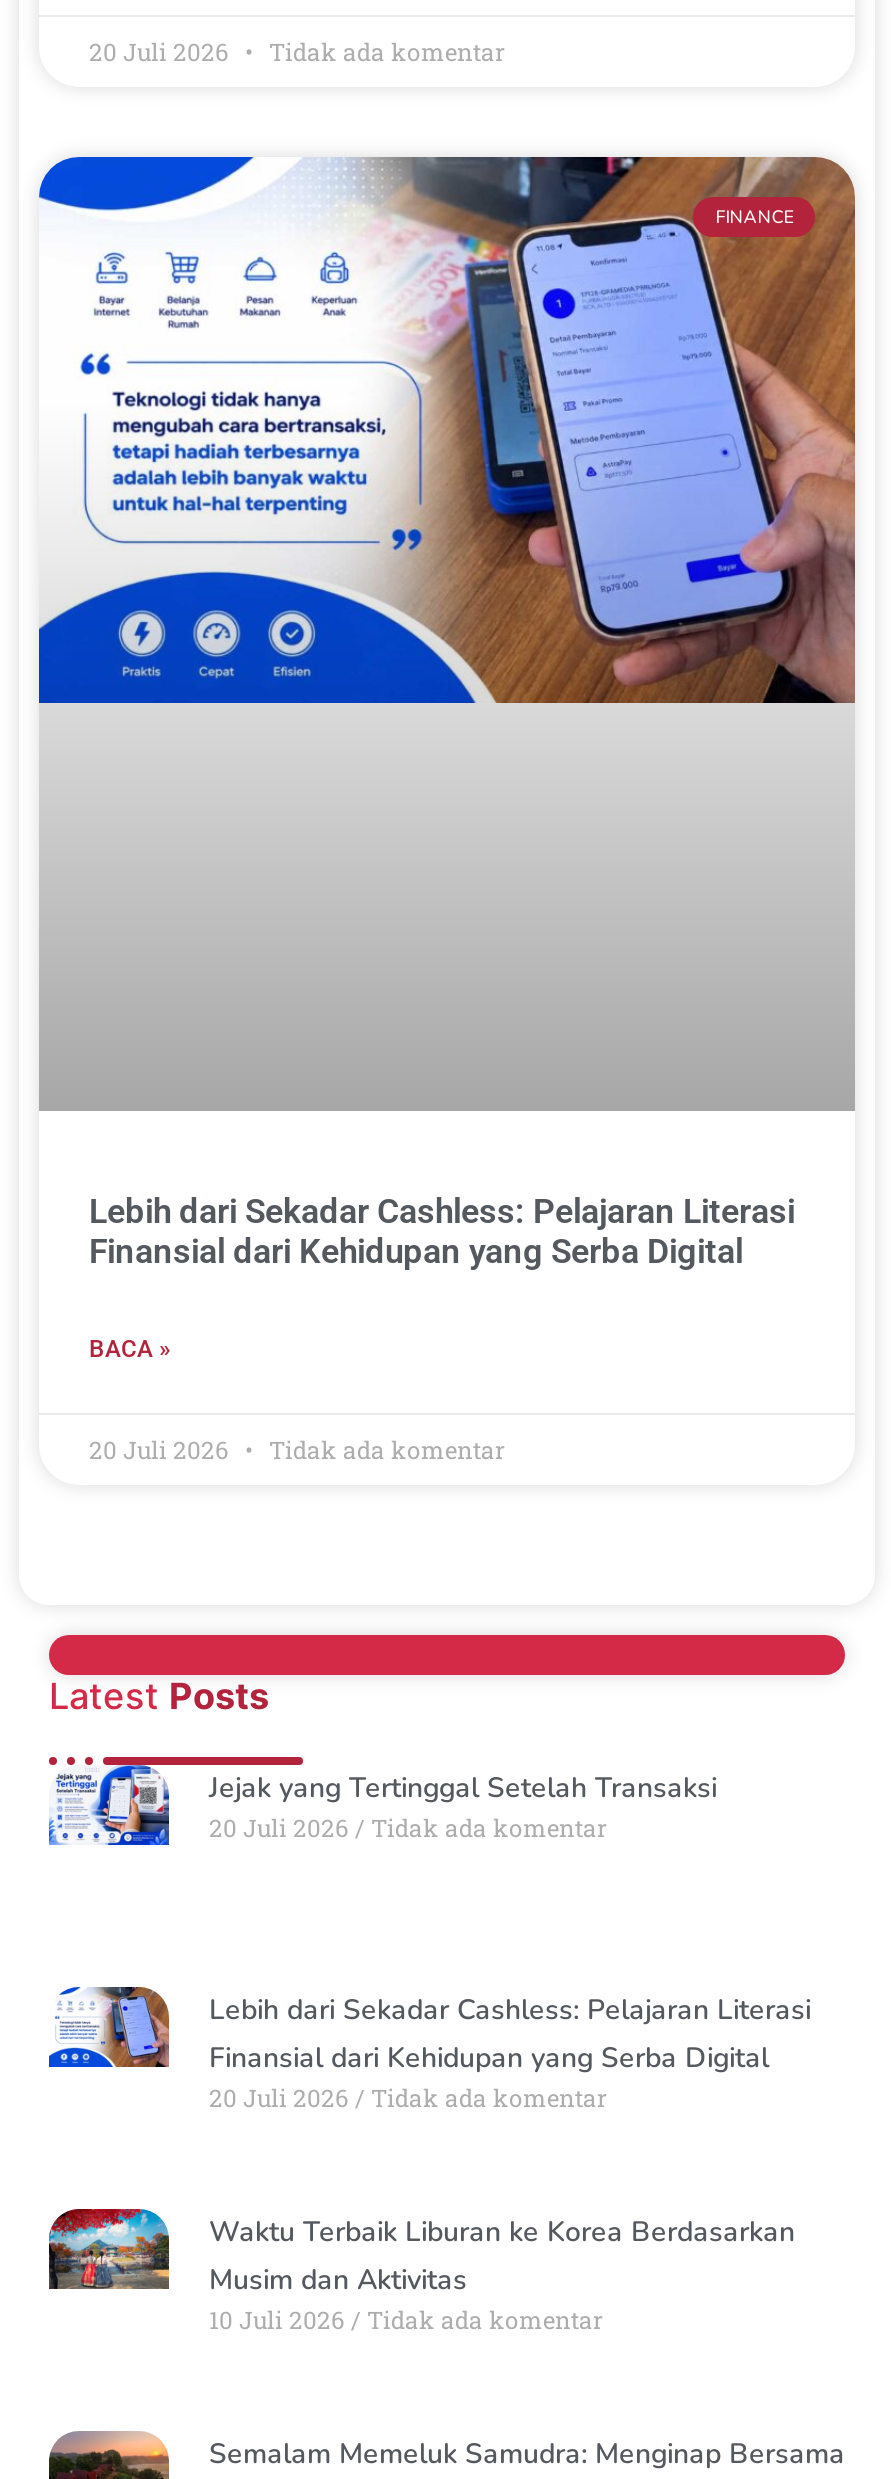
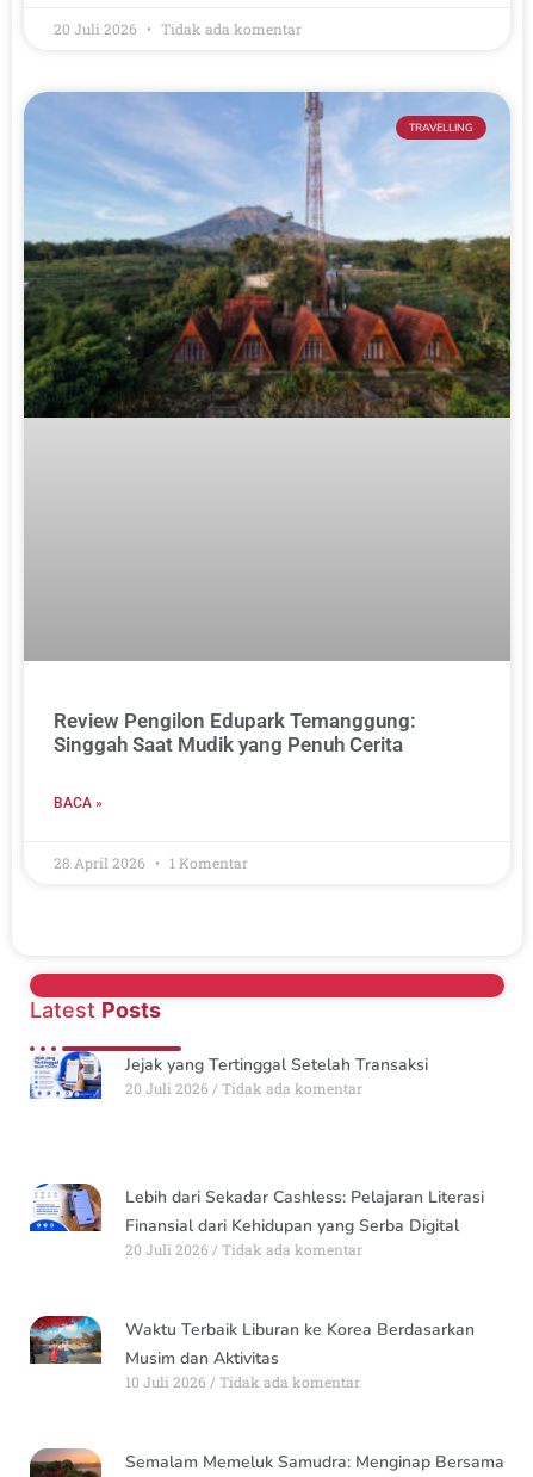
[37,155,857,705] [image] | FINANCE -> [23,91,512,419] [image] | TRAVELLING
[89,1191,795,1271] Lebih dari Sekadar Cashless: Pelajaran Literasi | Finansial dari Kehidupan yang Serba Digital -> [54,708,416,756] Review Pengilon Edupark Temanggung: | Singgah Saat Mudik yang Penuh Cerita
[89,1433,505,1465] 20 Juli 2026 | Tidak ada komentar -> [54,853,248,872] 28 April 2026 | 1 Komentar

